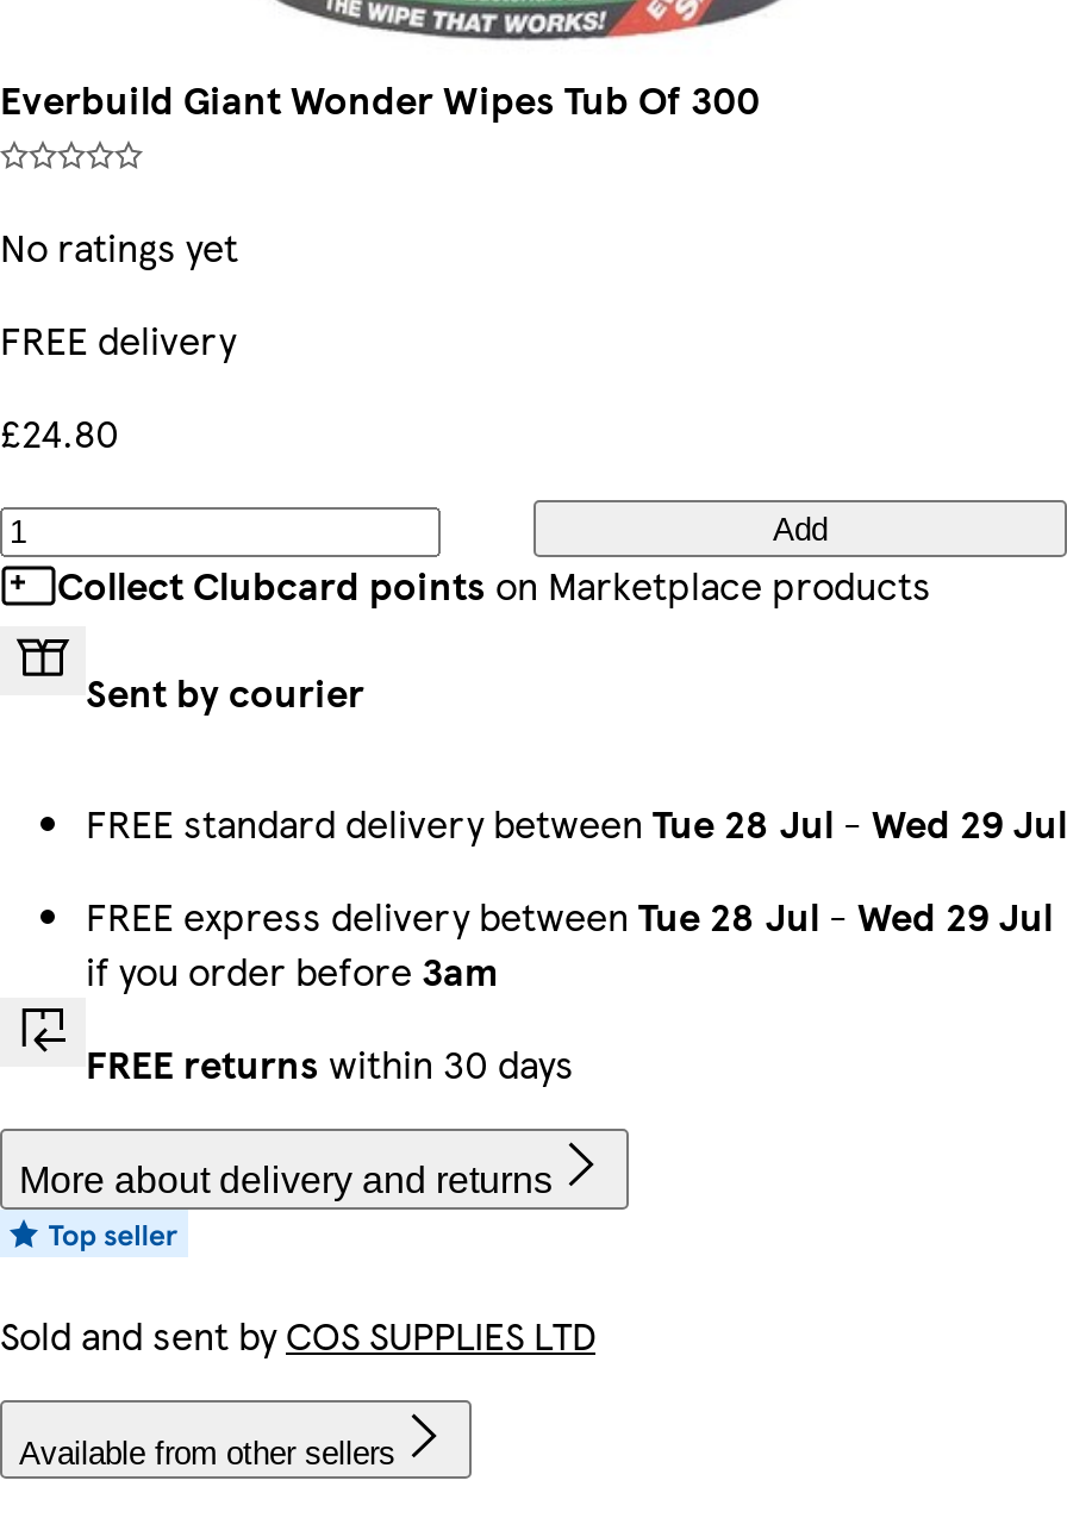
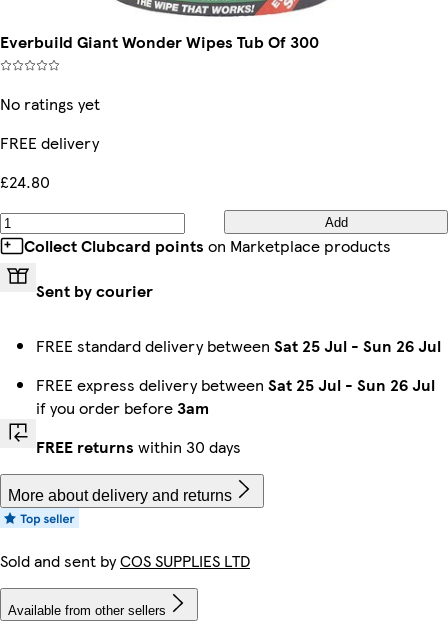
[86,795,1067,850] FREE standard delivery between Tue 28 Jul - Wed 29 Jul -> [36,334,441,357] FREE standard delivery between Sat 25 Jul - Sun 26 Jul
[86,888,1053,943] FREE express delivery between Tue 28 Jul - Wed 29 Jul -> [36,373,435,396] FREE express delivery between Sat 25 Jul - Sun 26 Jul

